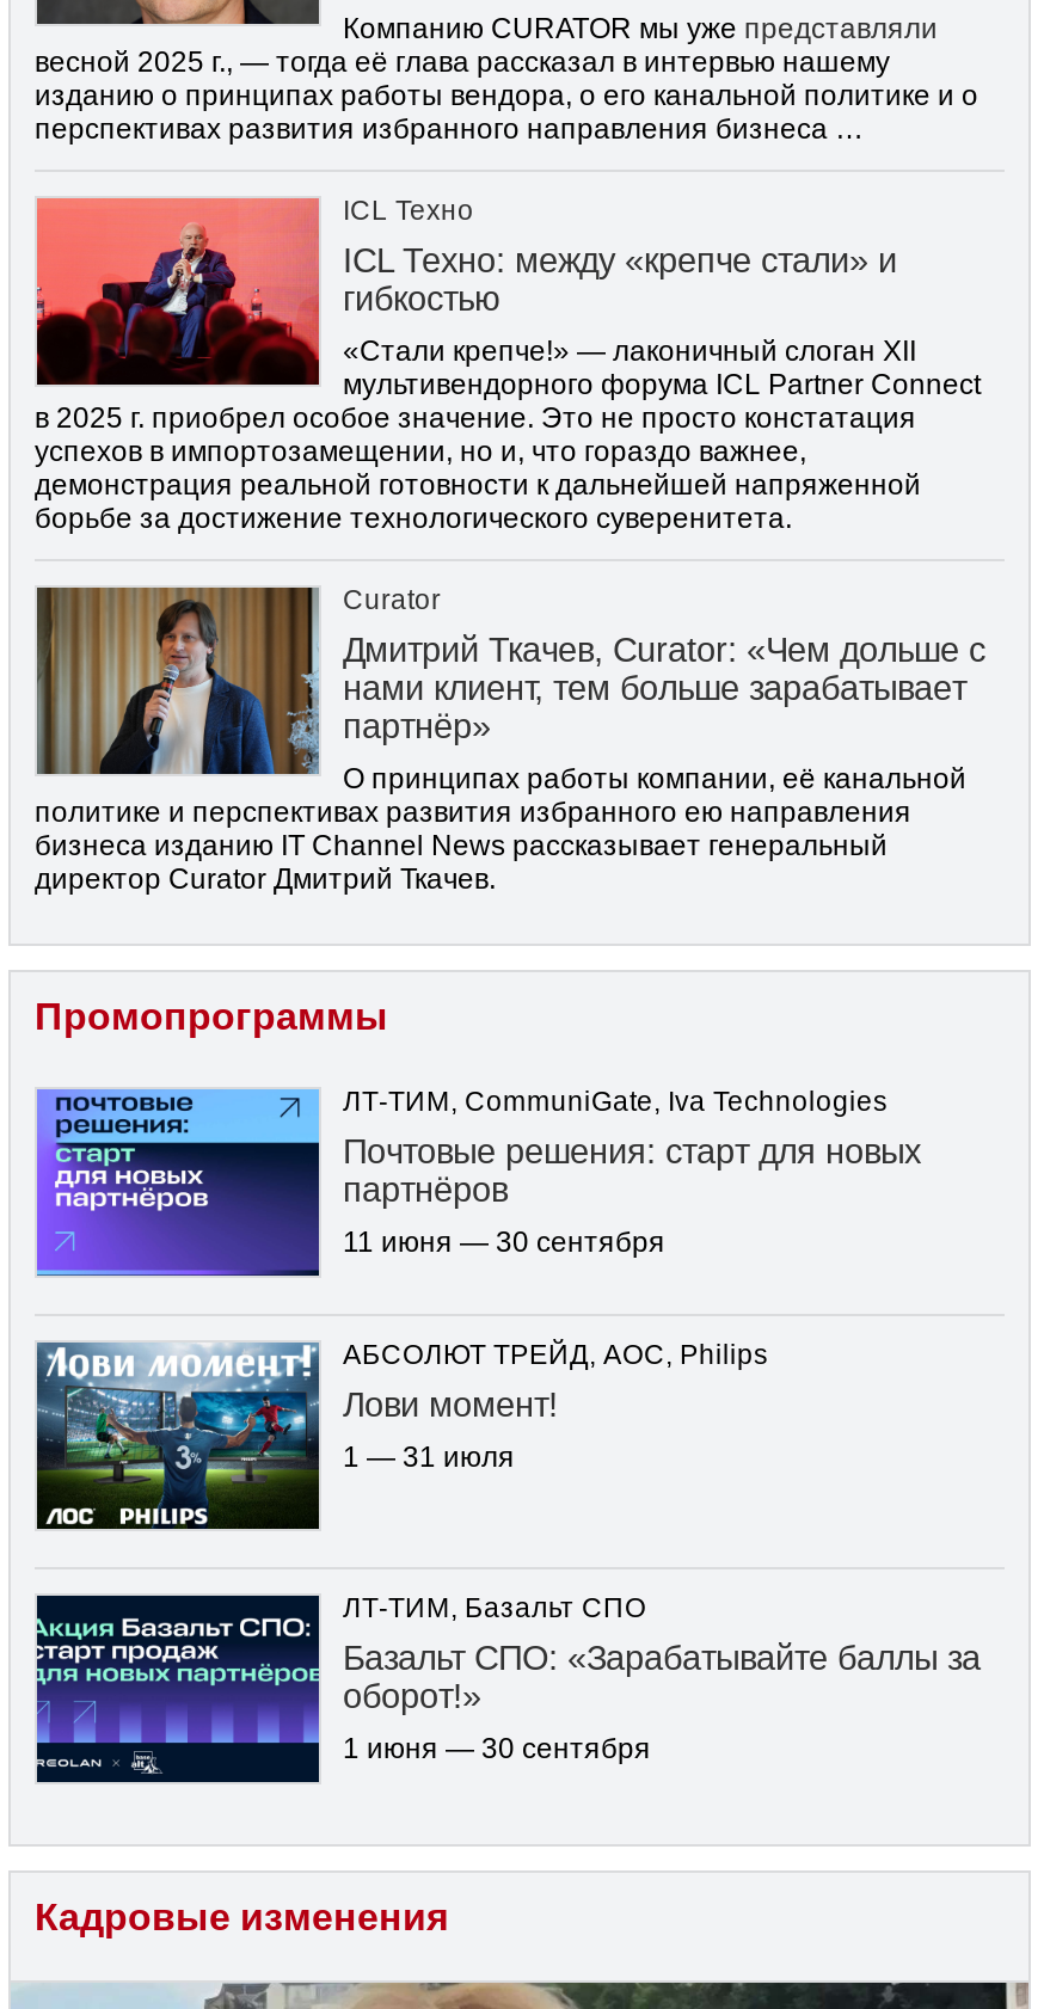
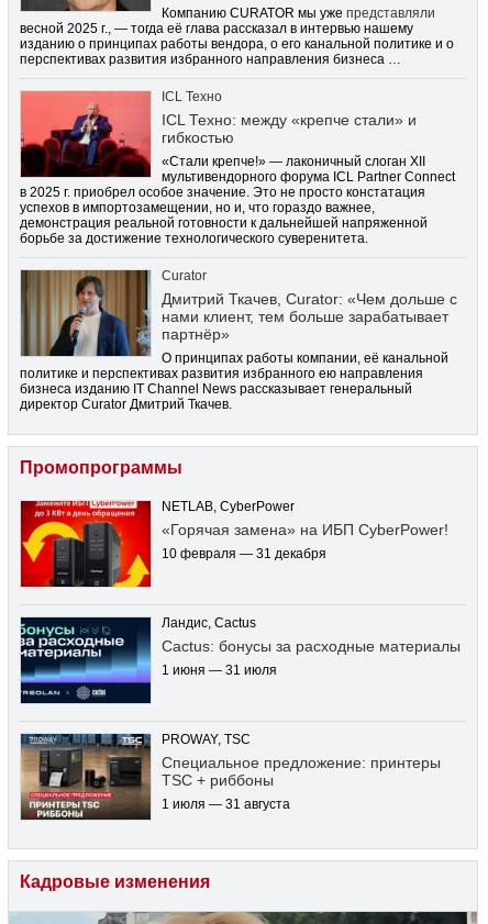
[35,1087,921,1278] [image] | ЛТ-ТИМ, CommuniGate, Iva Technologies | Почтовые решения: старт для новых | партнёров | 11 июня — 30 сентября -> [20,500,448,588] [image] | NETLAB, CyberPower | «Горячая замена» на ИБП CyberPower! | 10 февраля — 31 декабря
[35,1340,768,1529] [image] | АБСОЛЮТ ТРЕЙД, AOC, Philips | Лови момент! | 1 — 31 июля -> [20,616,461,703] [image] | Ландис, Cactus | Cactus: бонусы за расходные материалы | 1 июня — 31 июля
[35,1593,981,1782] [image] | ЛТ-ТИМ, Базальт СПО | Базальт СПО: «Зарабатывайте баллы за | оборот!» | 1 июня — 30 сентября -> [20,733,441,820] [image] | PROWAY, TSC | Специальное предложение: принтеры | TSC + риббоны | 1 июля — 31 августа

